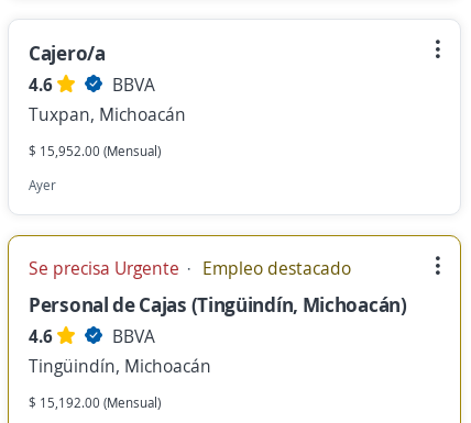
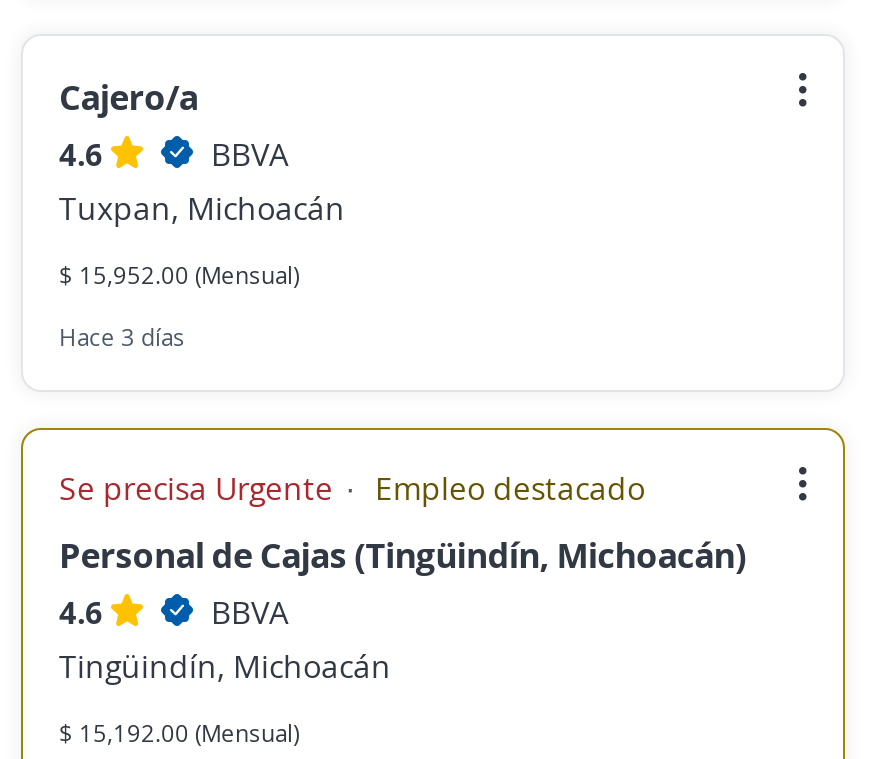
[29,176,56,194] Ayer -> [59,320,185,354] Hace 3 días

